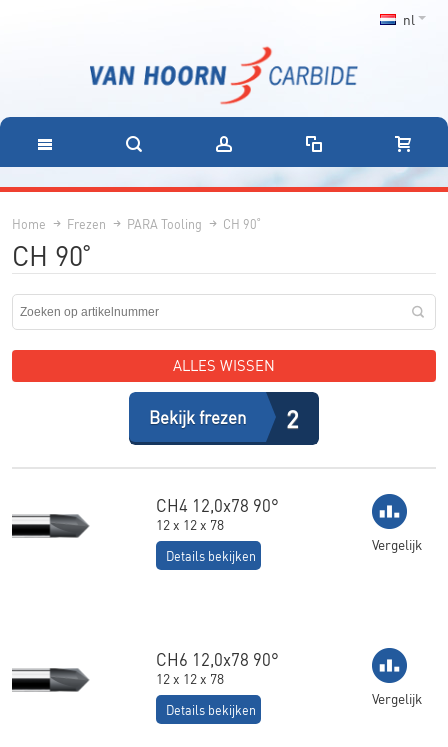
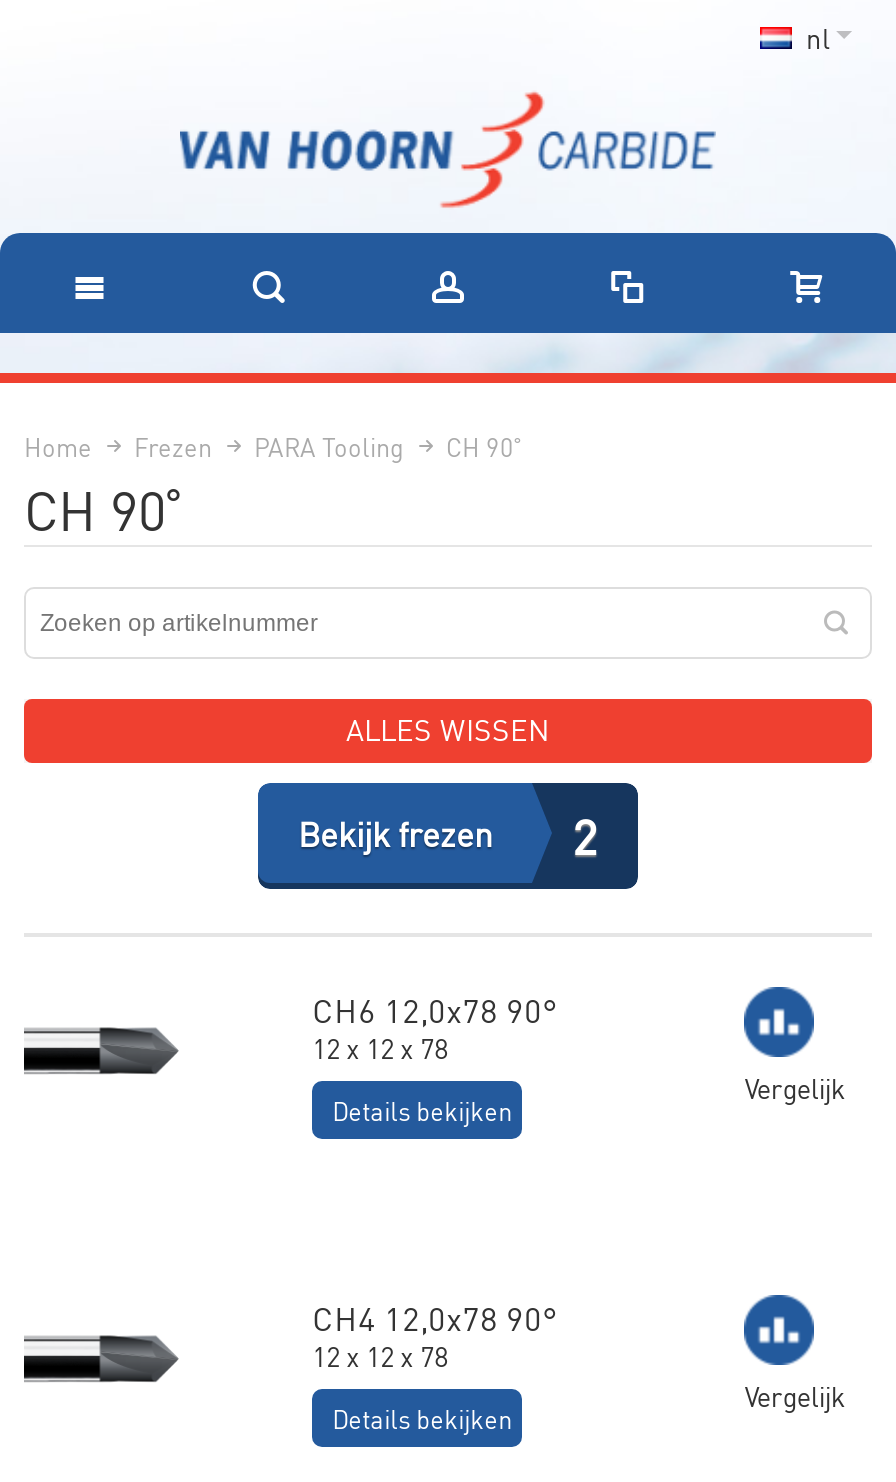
[156,493,279,516] CH4 12,0x78 90° -> [312,984,558,1030] CH6 12,0x78 90°
[156,647,279,670] CH6 12,0x78 90° -> [312,1292,558,1338] CH4 12,0x78 90°

